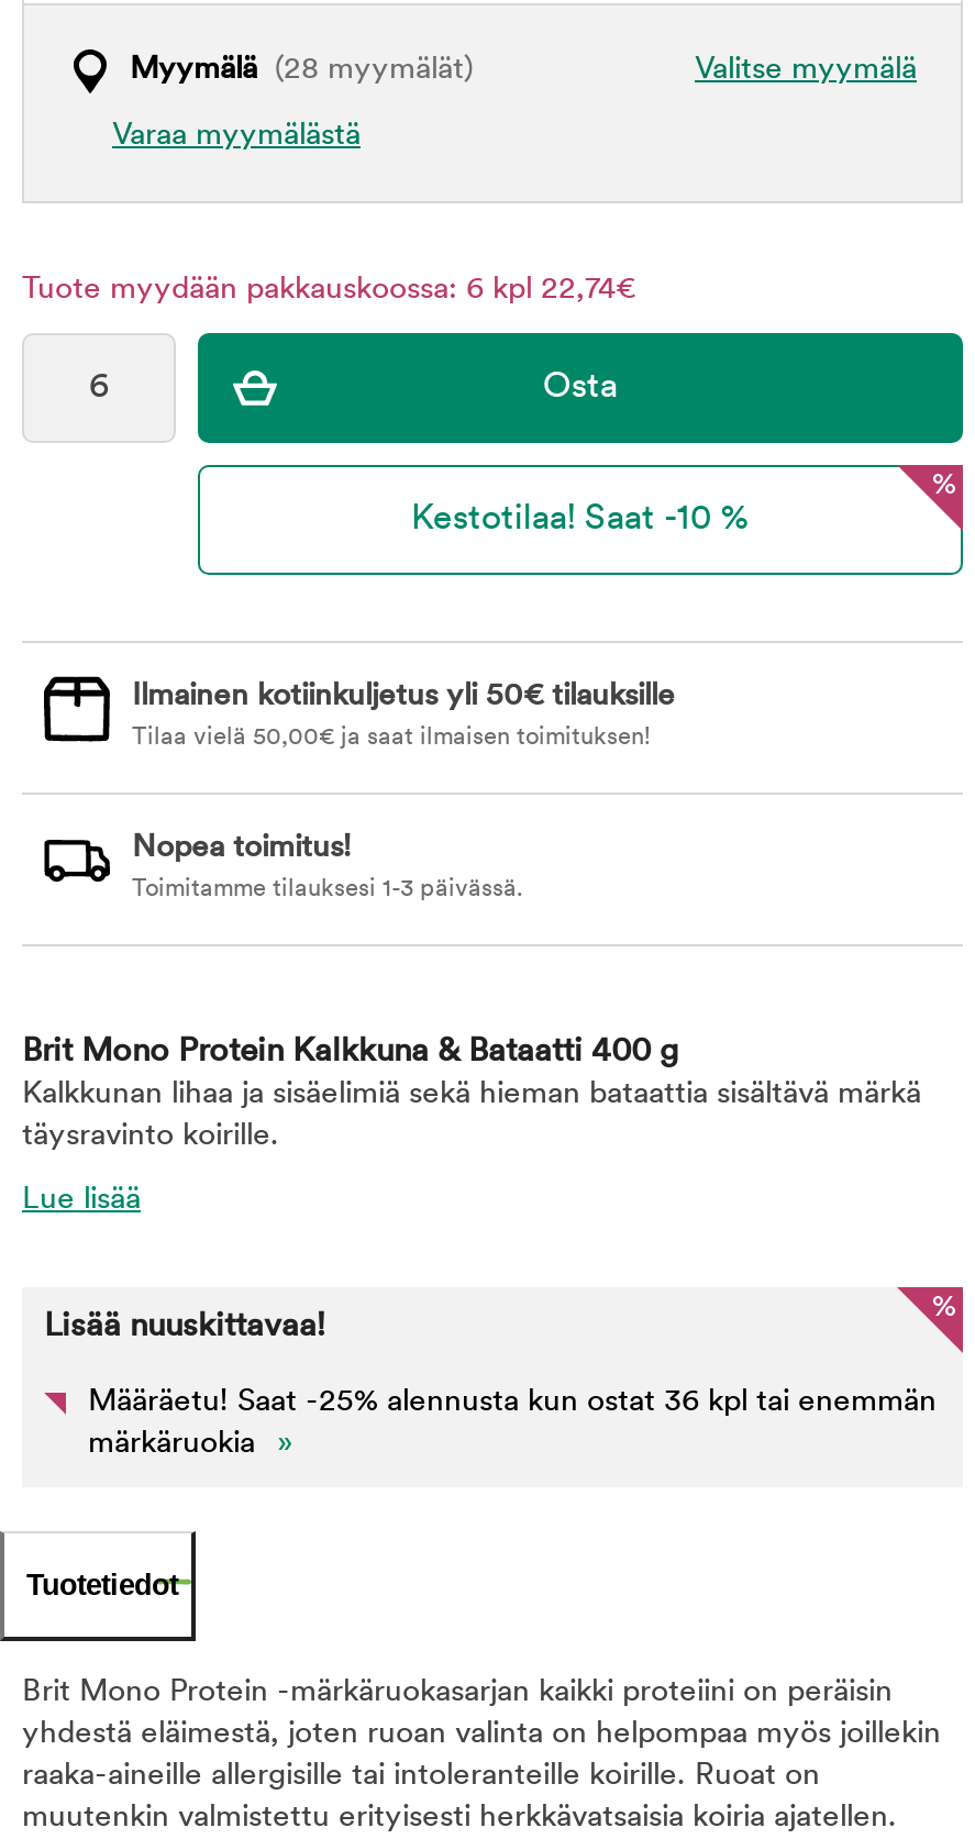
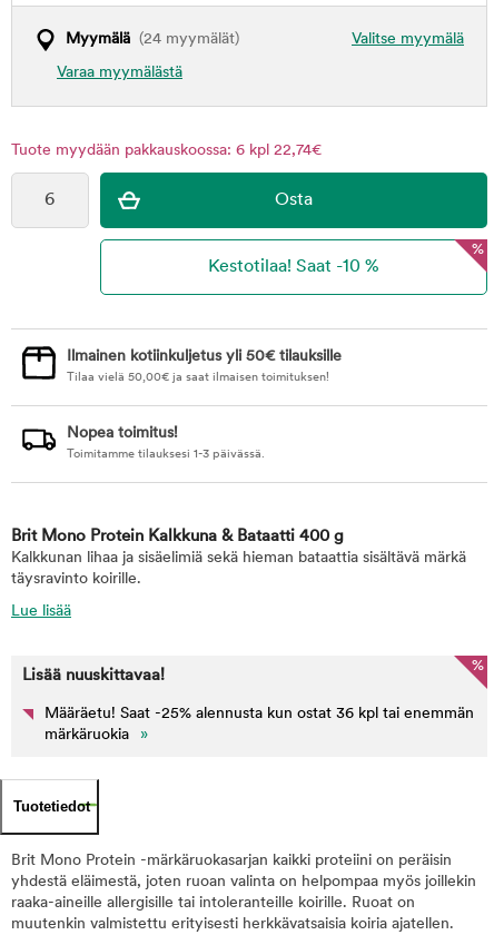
[130,54,473,87] Myymälä (28 myymälät) -> [66,31,239,48] Myymälä (24 myymälät)

